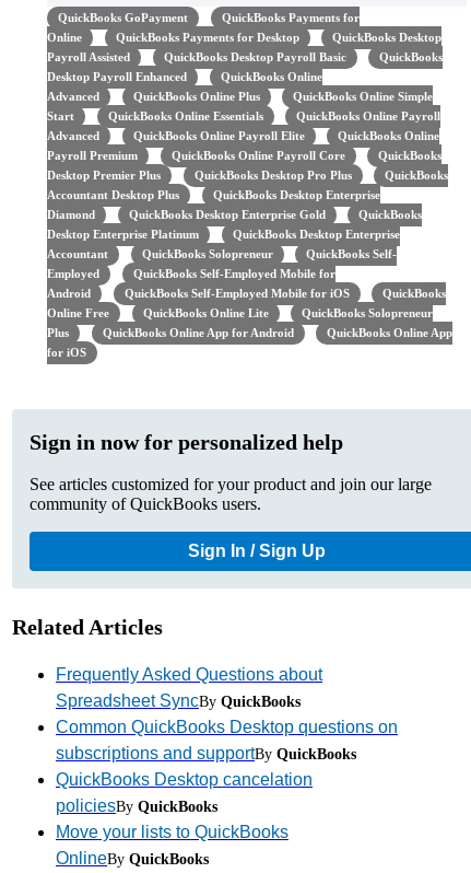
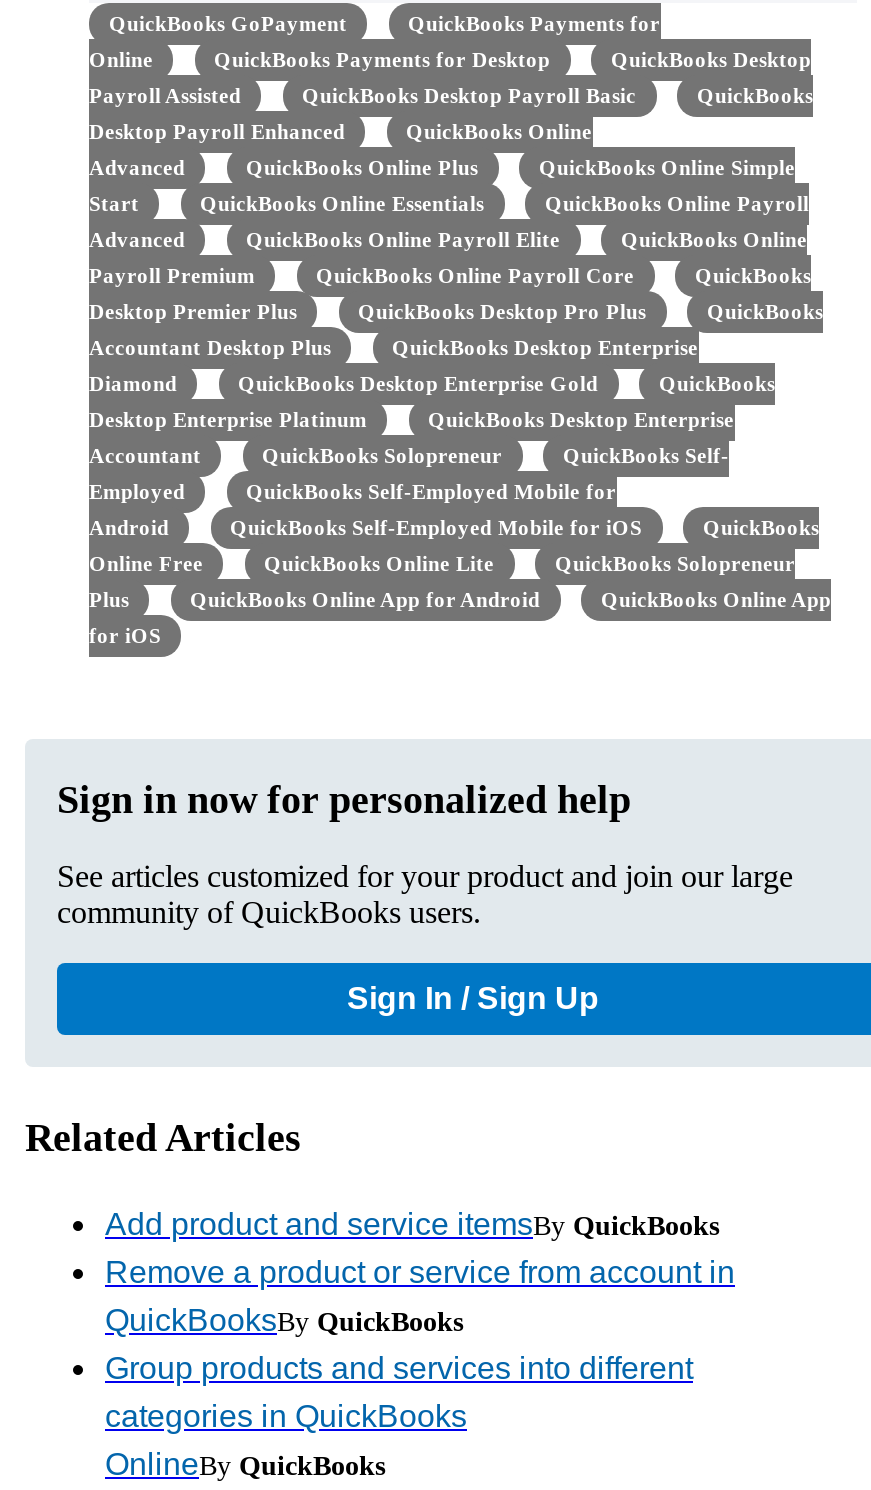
[56,665,398,841] Frequently Asked Questions about | Spreadsheet SyncBy QuickBooks | Common QuickBooks Desktop questions on | subscriptions and supportBy QuickBooks | QuickBooks Desktop cancelation | policiesBy QuickBooks | Move your lists to QuickBooks -> [105,1207,735,1433] Add product and service itemsBy QuickBooks | Remove a product or service from account in | QuickBooksBy QuickBooks | Group products and services into different | categories in QuickBooks

